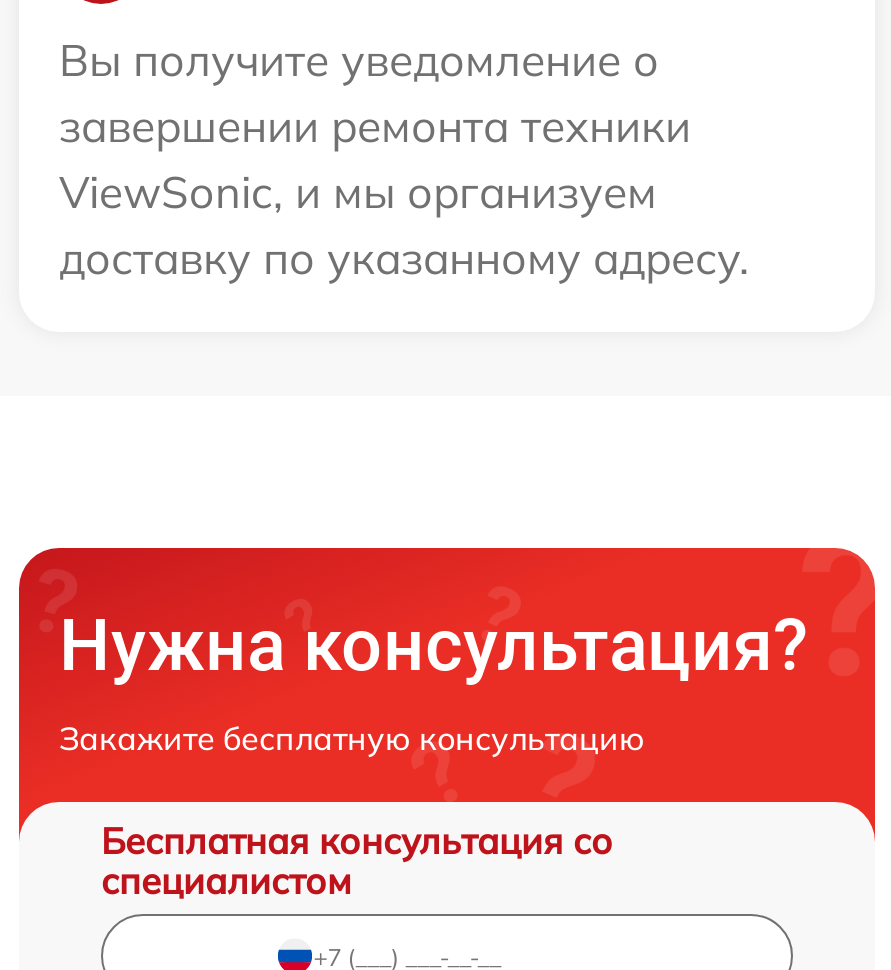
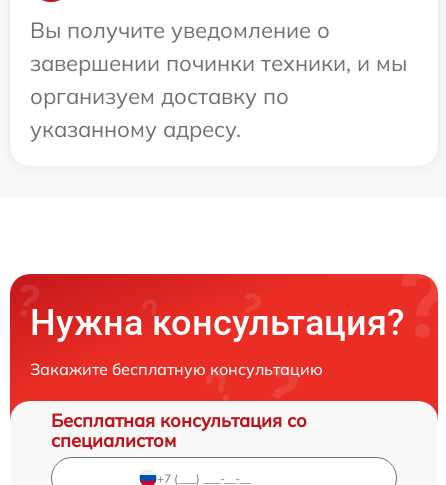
[59,99,749,287] завершении ремонта техники | ViewSonic, и мы организуем | доставку по указанному адресу. -> [30,49,407,143] завершении починки техники, и мы | организуем доставку по | указанному адресу.

